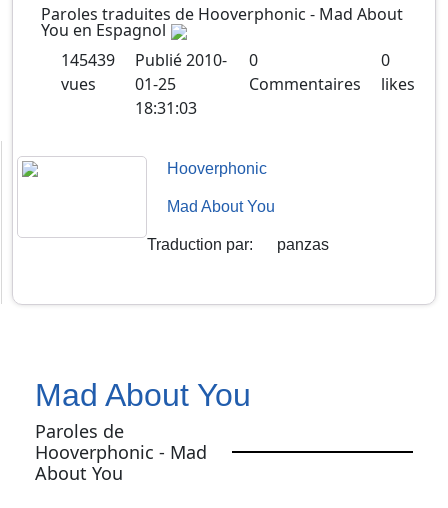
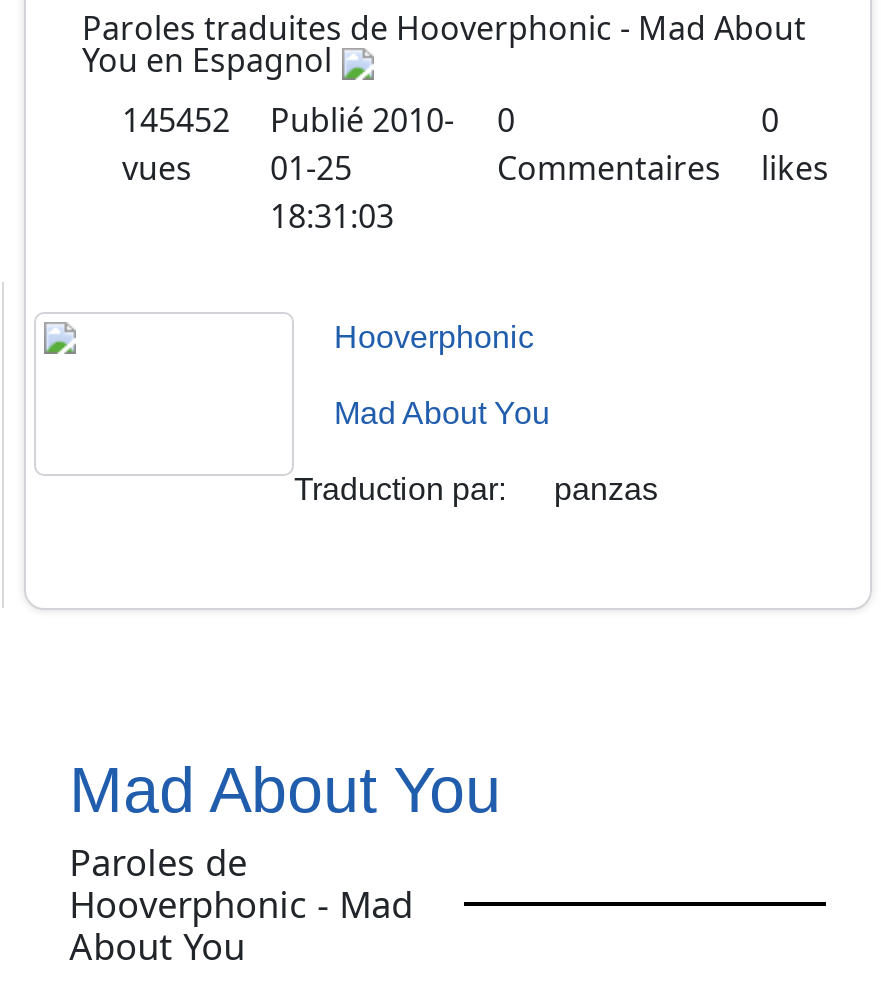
[61,49,257,71] 145439 Publié 2010- 0 -> [122,98,515,142] 145452 Publié 2010- 0

